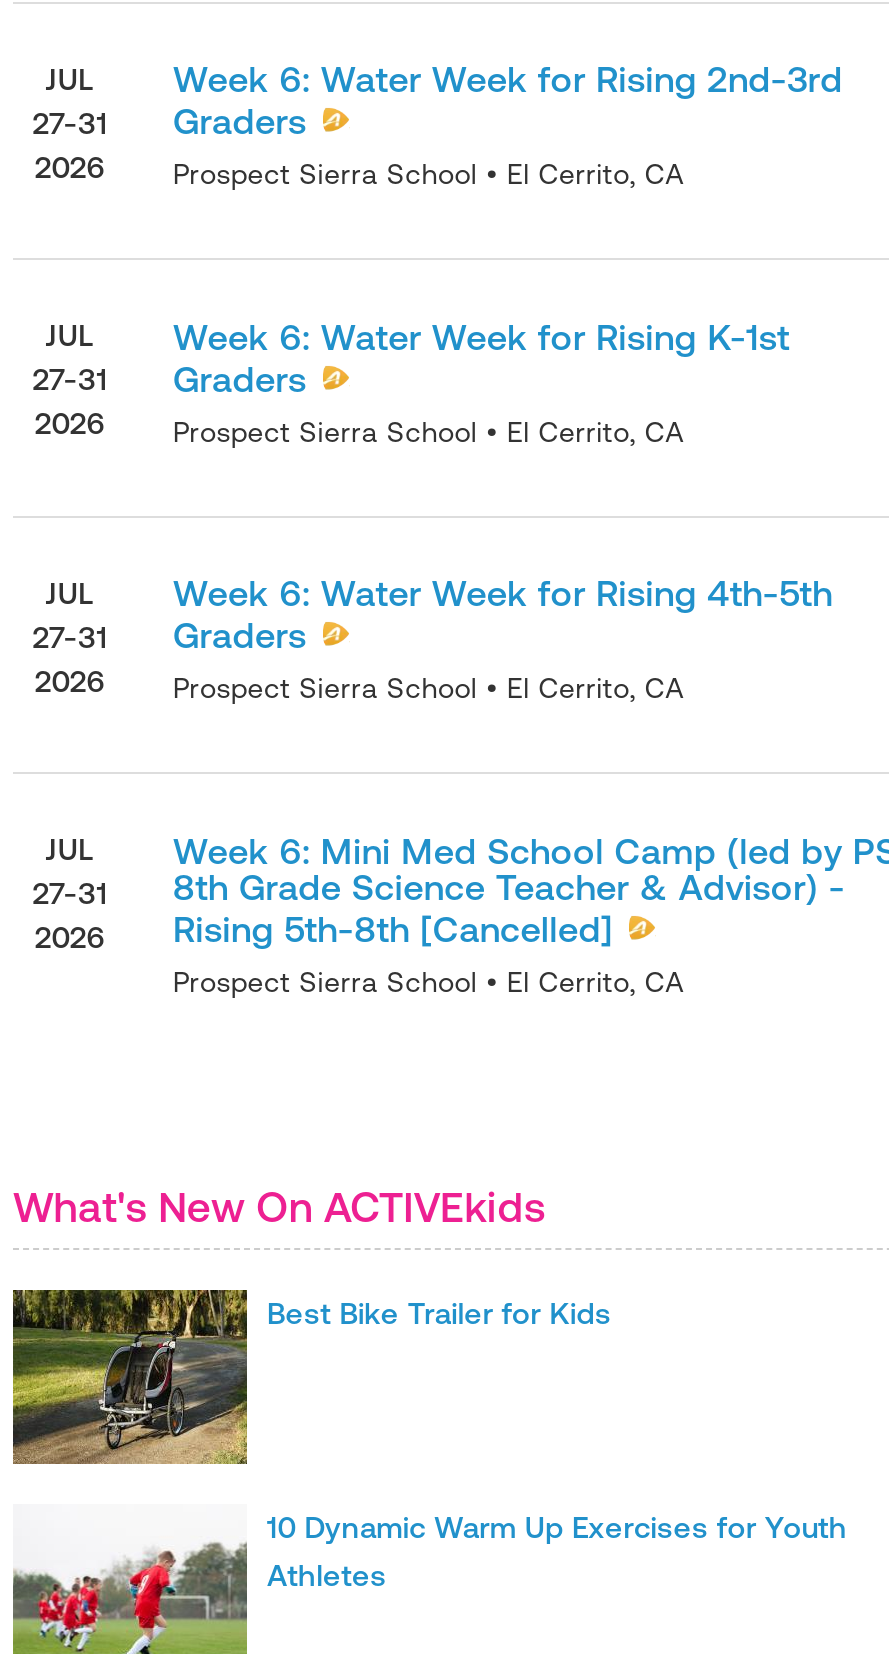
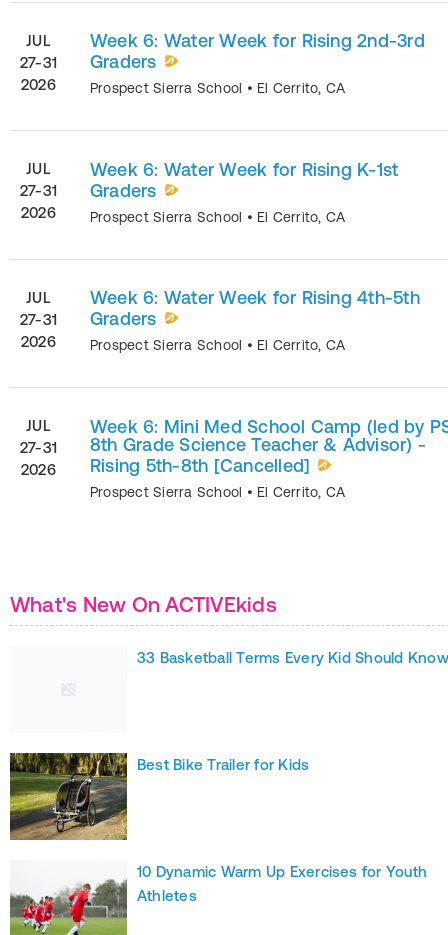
none -> [137,648,448,665] 33 Basketball Terms Every Kid Should Know

